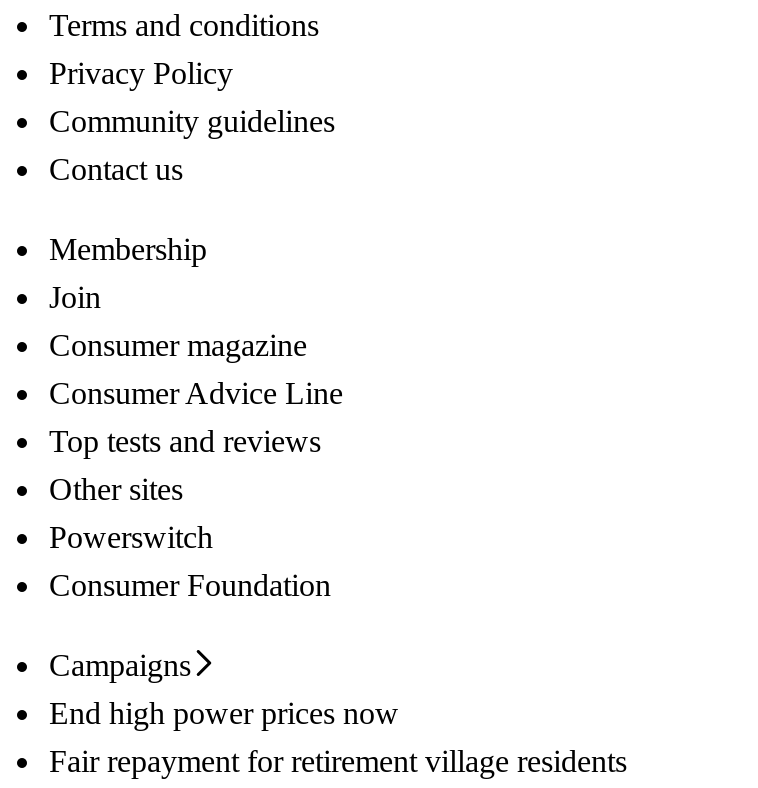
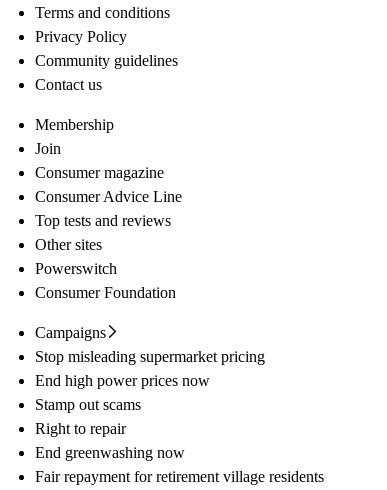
none -> [35,348,265,365] Stop misleading supermarket pricing
none -> [35,396,185,461] Stamp out scams | Right to repair | End greenwashing now

